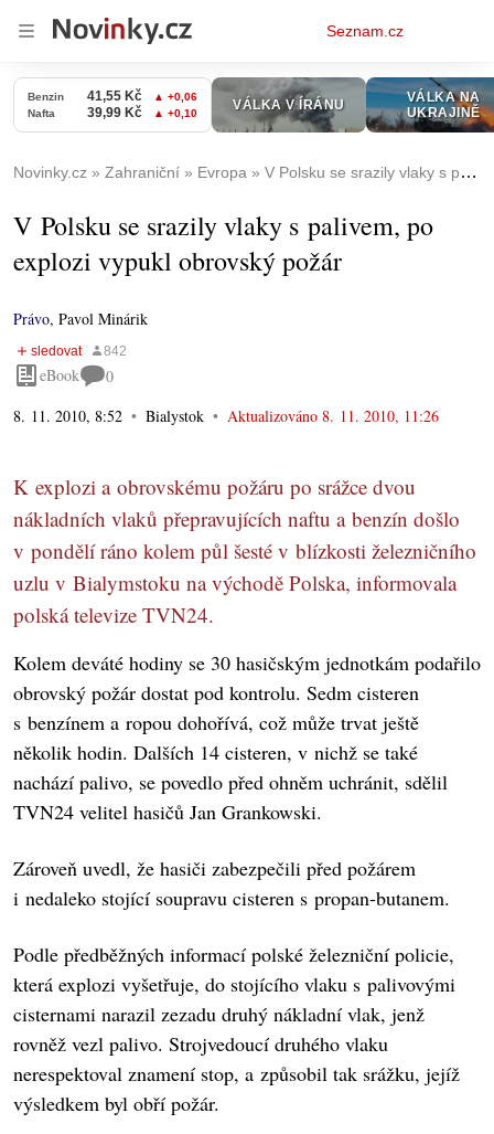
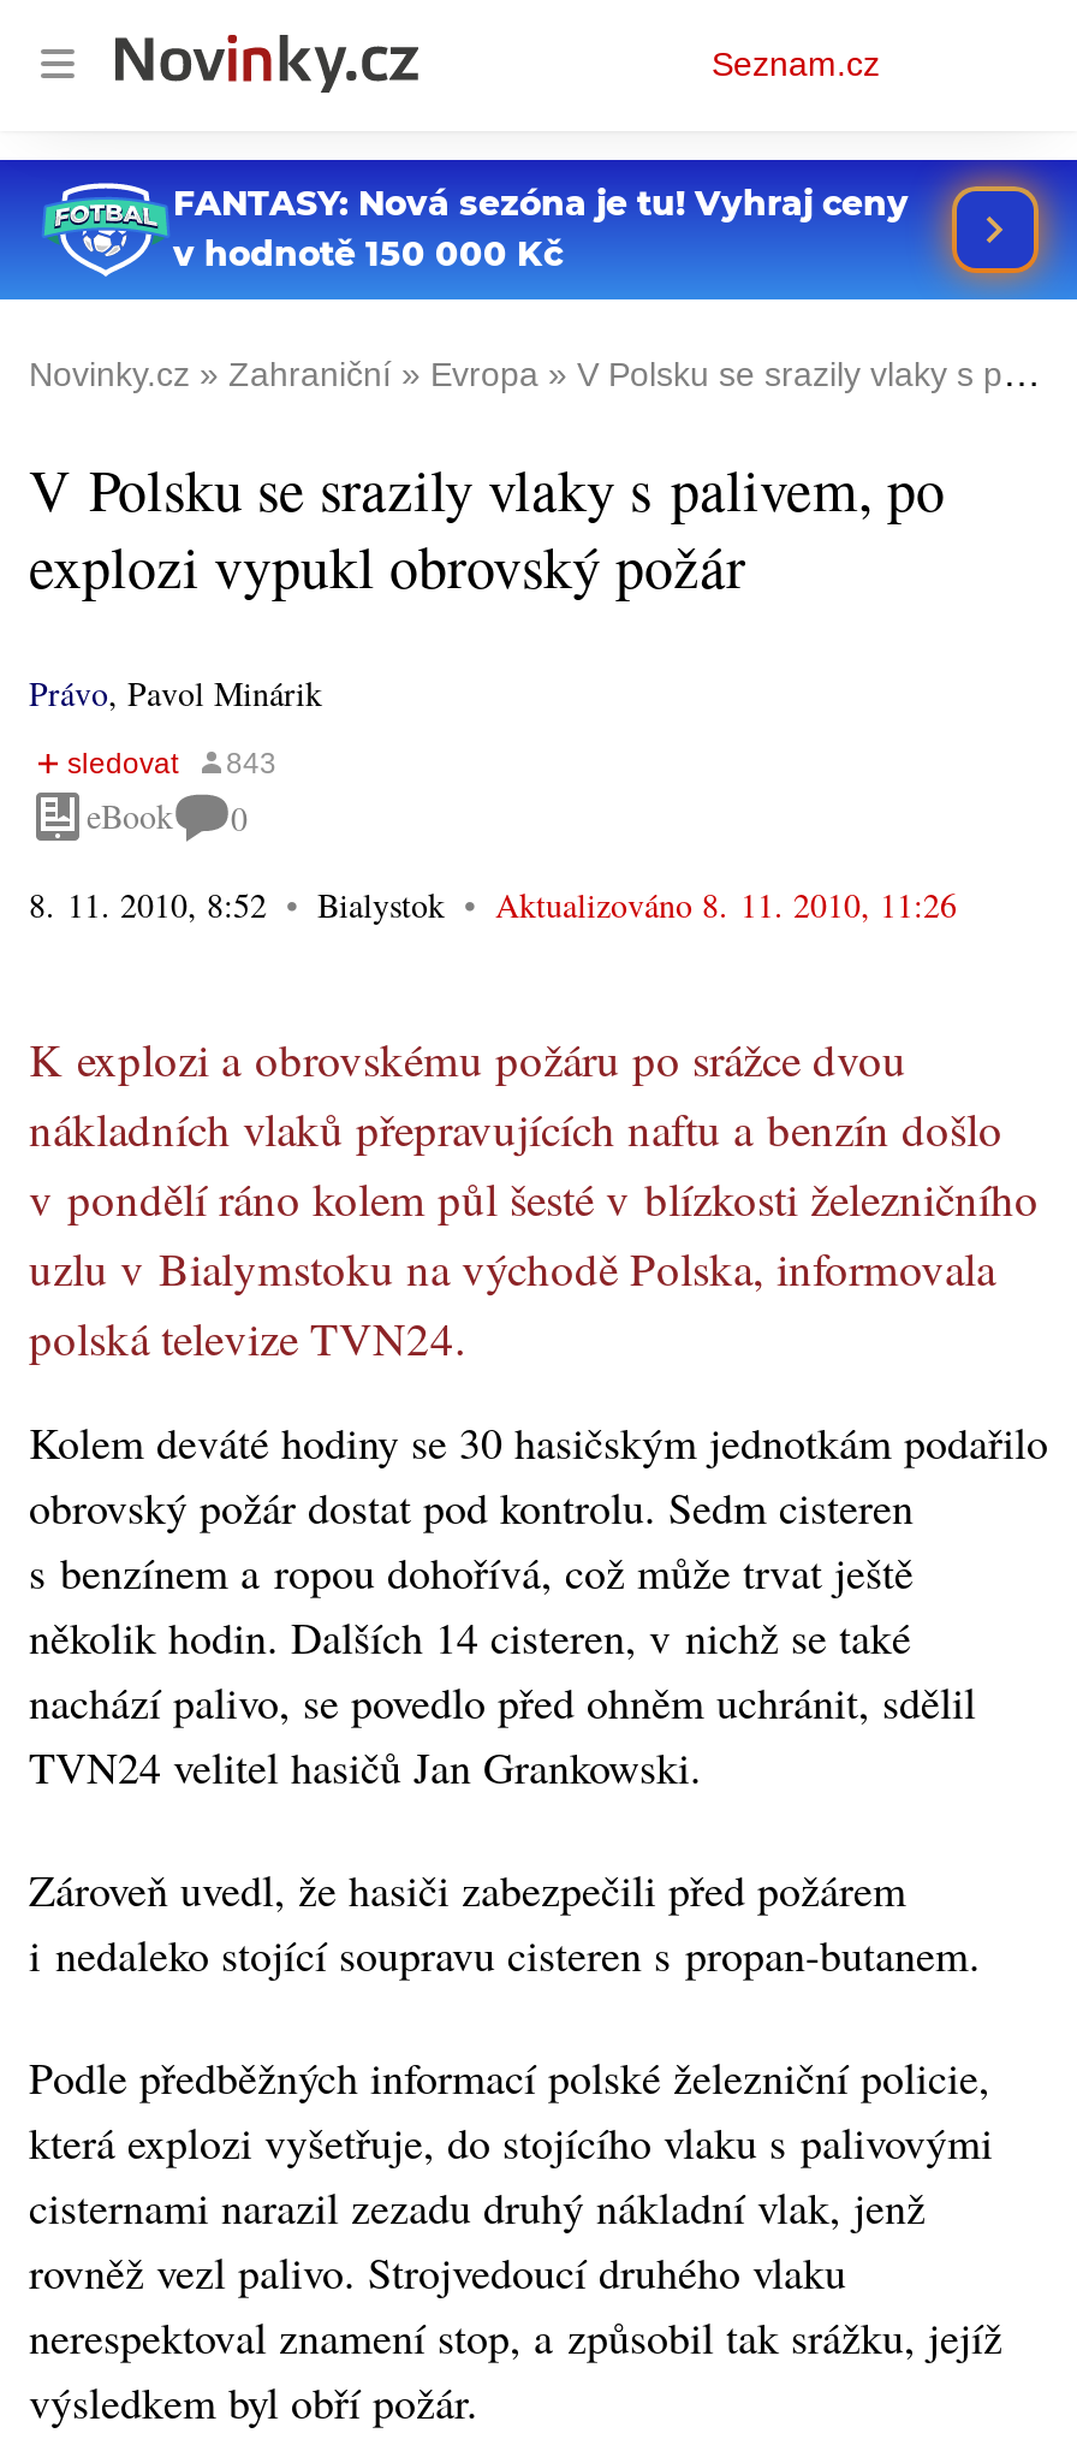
[3,75,491,138] [image] -> [7,158,1070,302] [image]

